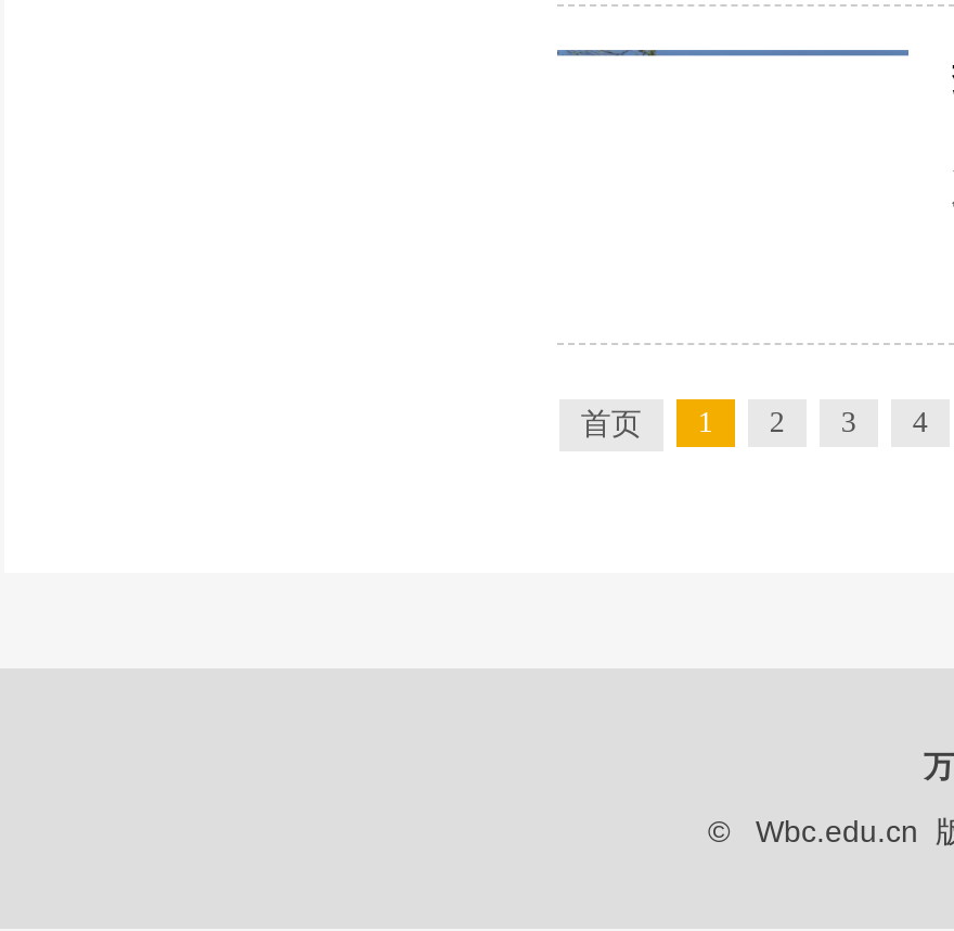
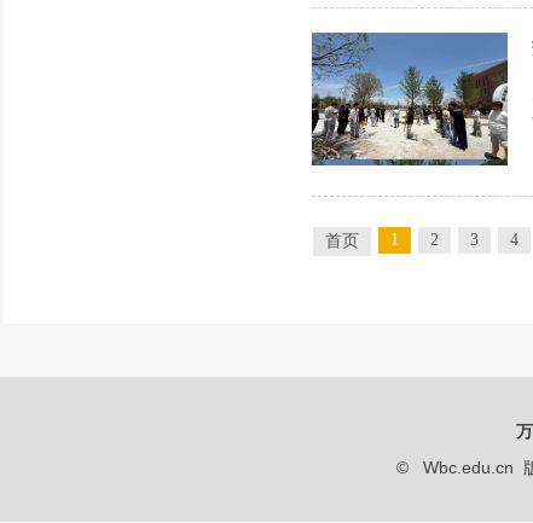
none -> [311,35,509,167] [image]

